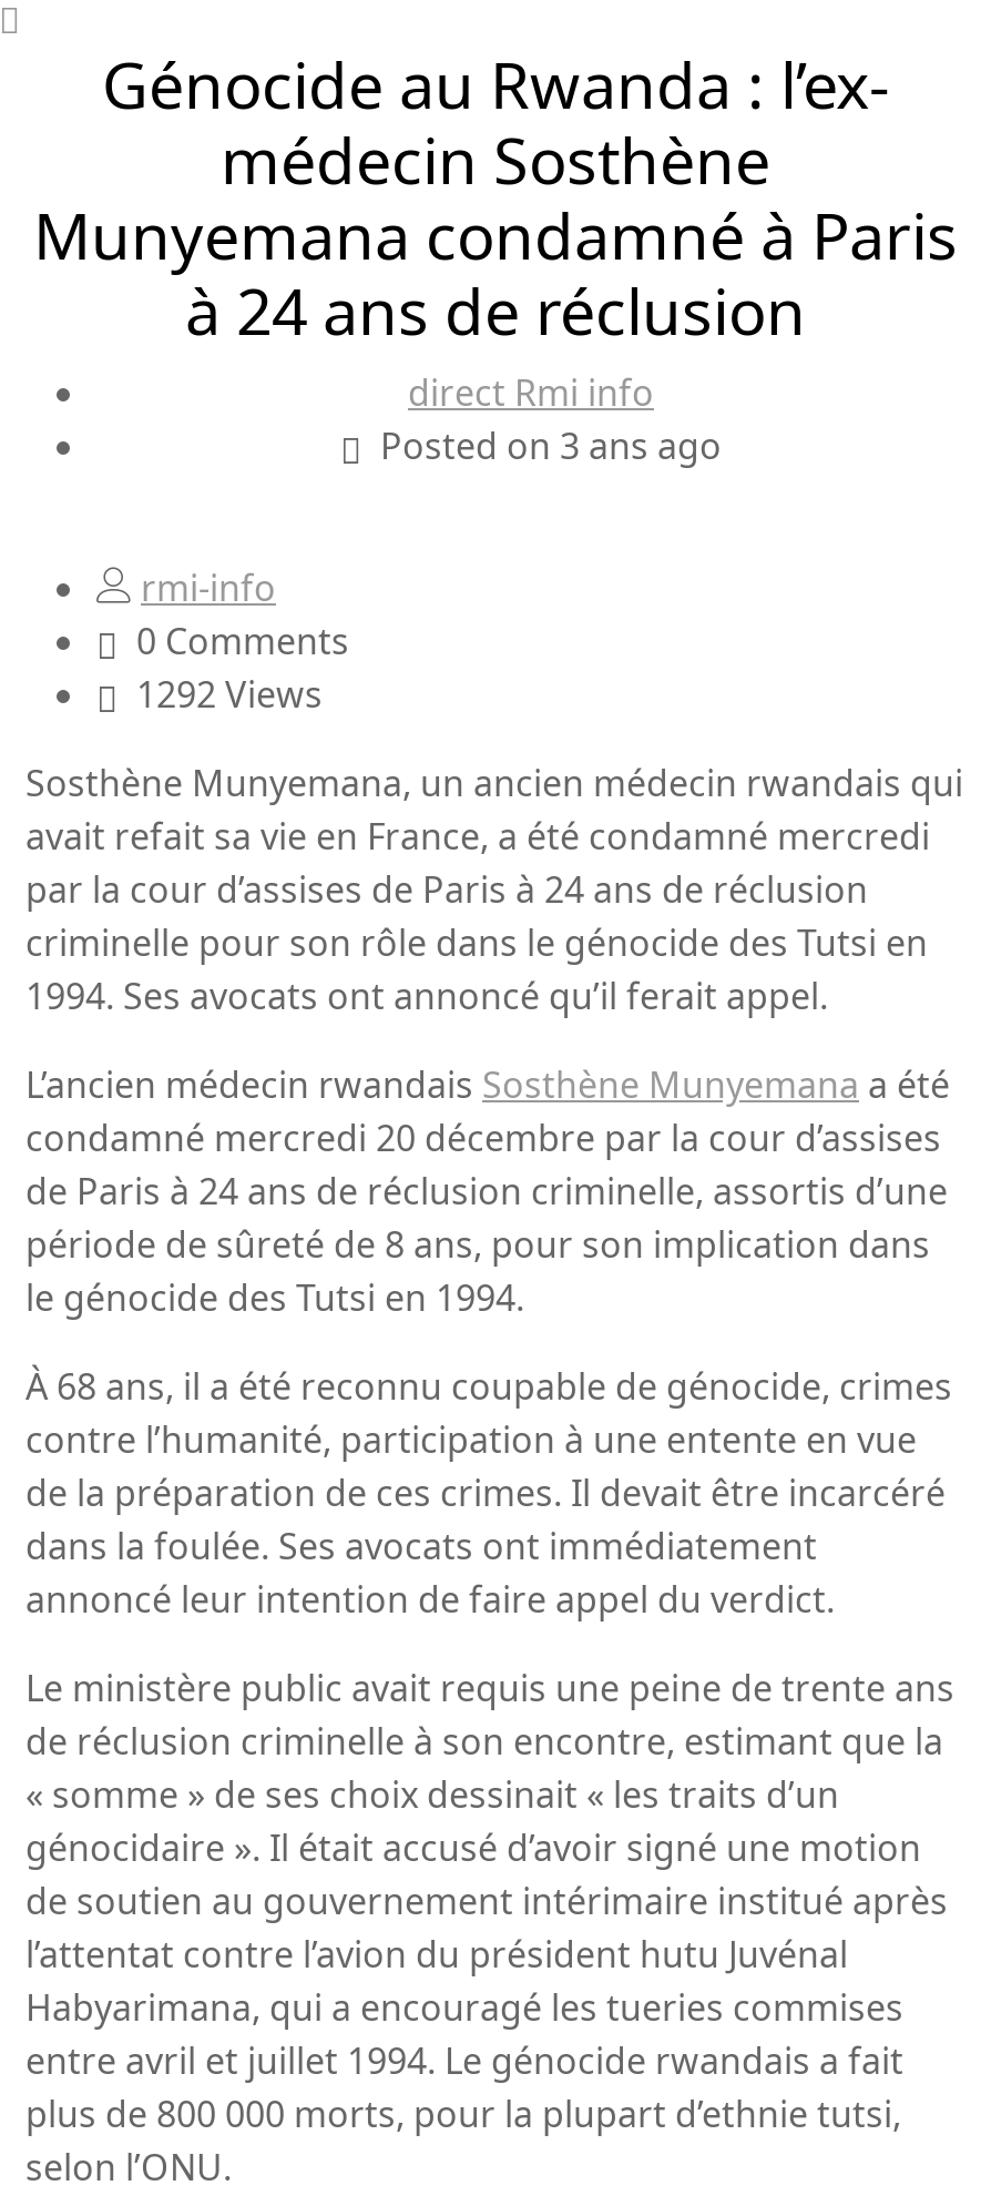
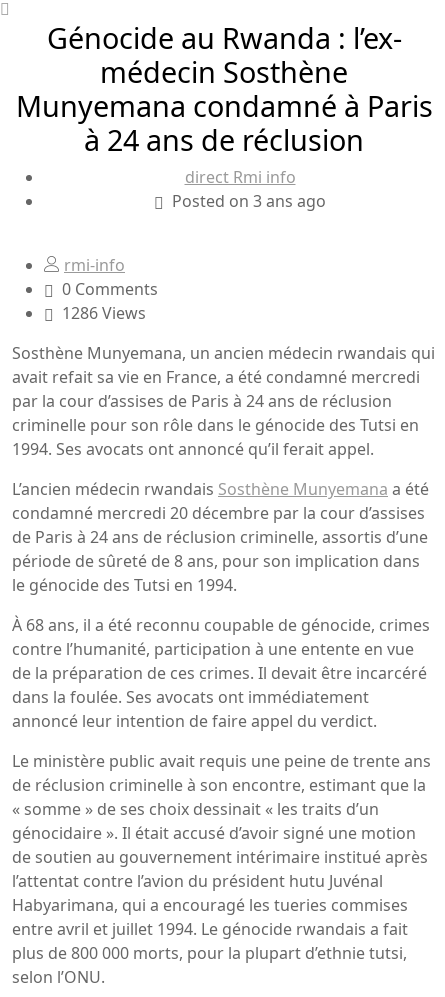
[127,669,323,718] 1292 Views -> [58,302,146,324] 1286 Views

